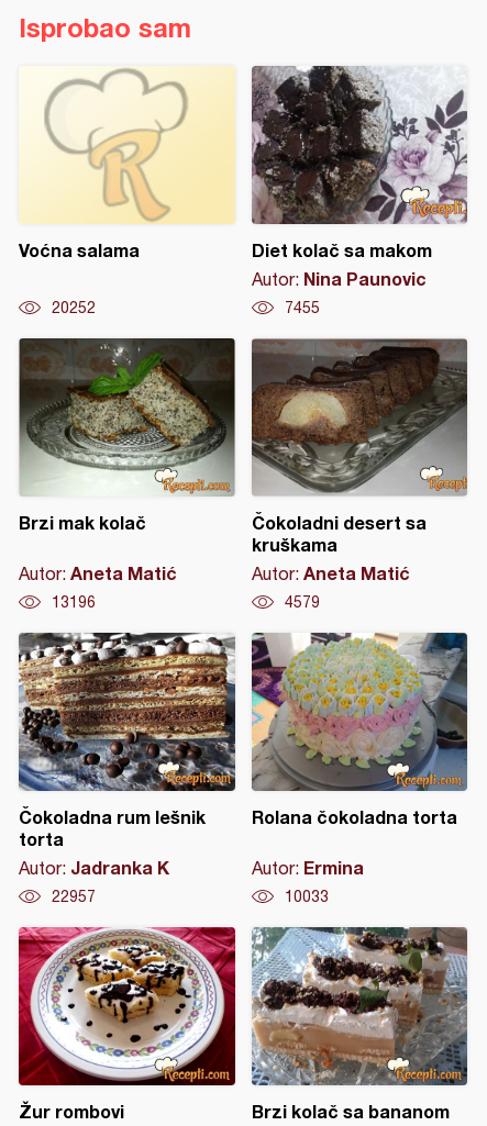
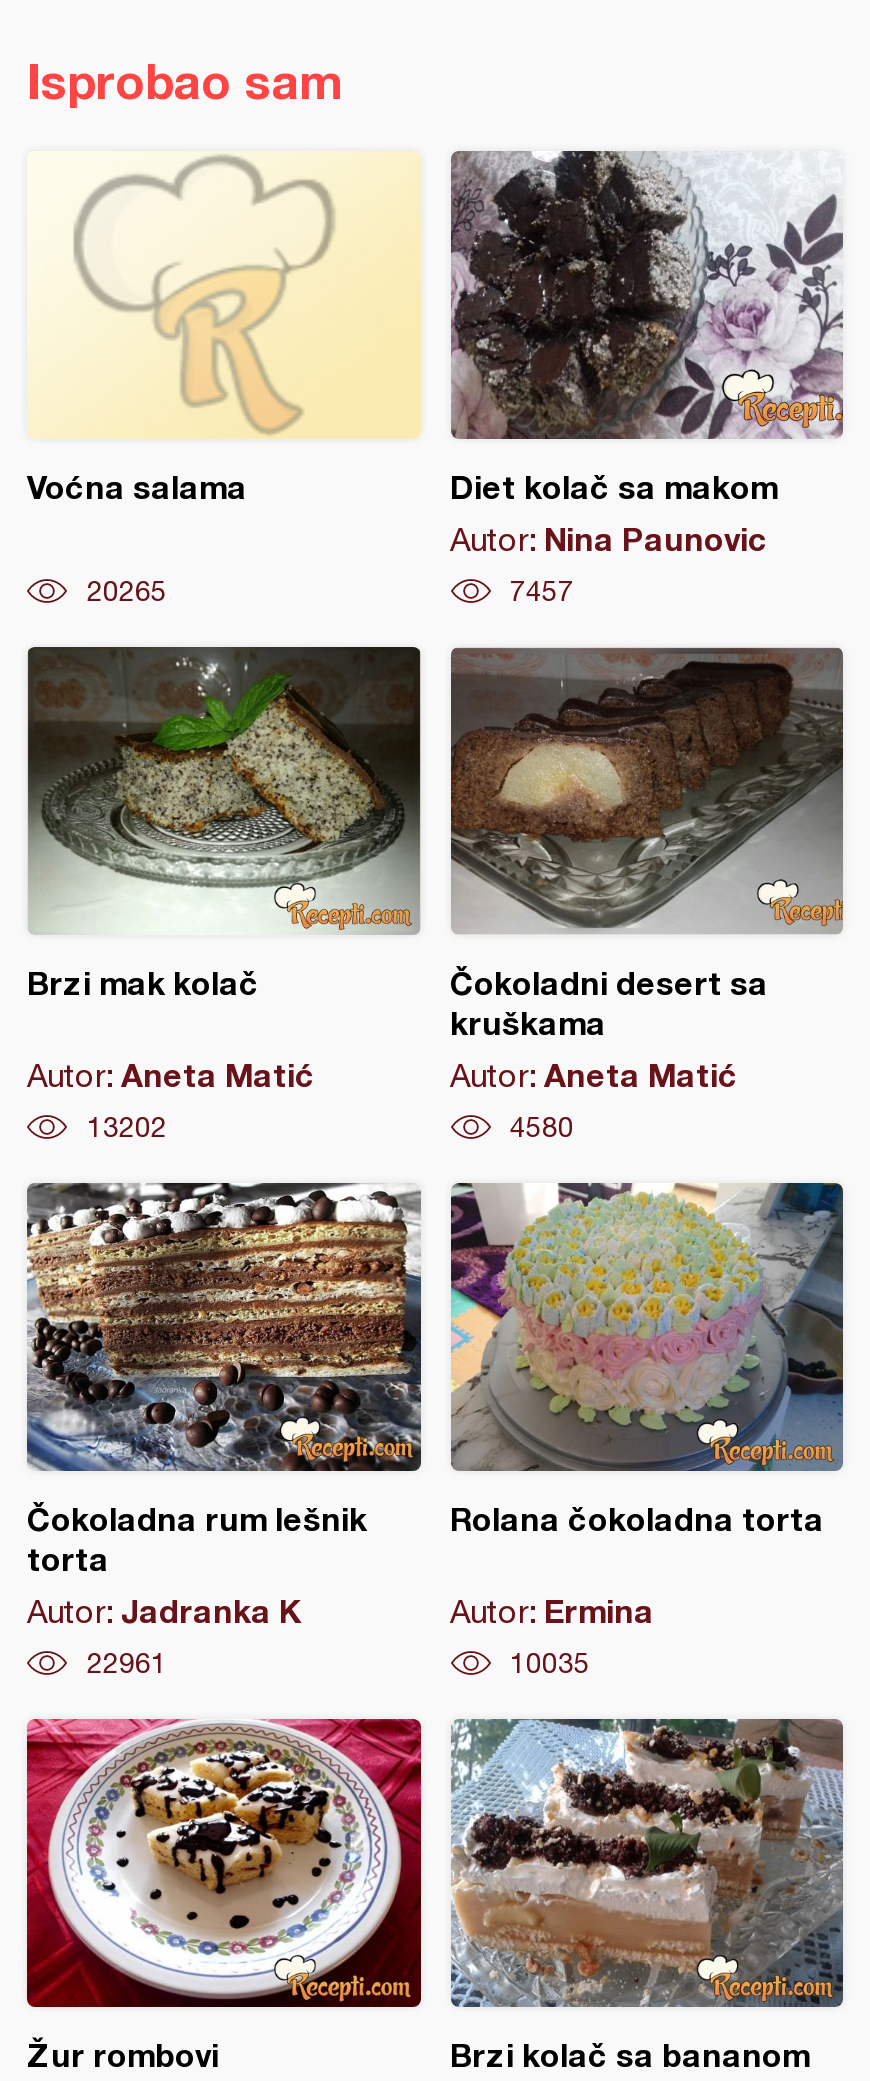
[52,299,96,316] 20252 -> [87,575,167,607] 20265
[284,299,319,316] 7455 -> [510,575,574,607] 7457
[52,593,96,611] 13196 -> [87,1111,167,1143] 13202
[284,593,319,611] 4579 -> [510,1111,574,1143] 4580
[52,888,96,905] 22957 -> [87,1647,167,1679] 22961
[284,888,328,905] 10033 -> [510,1647,590,1679] 10035

